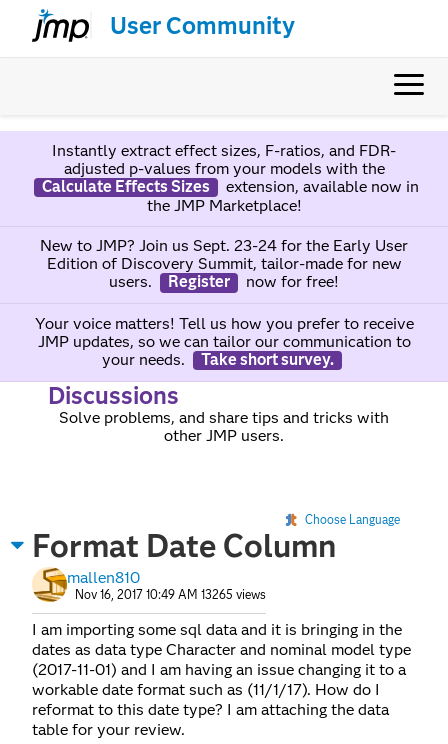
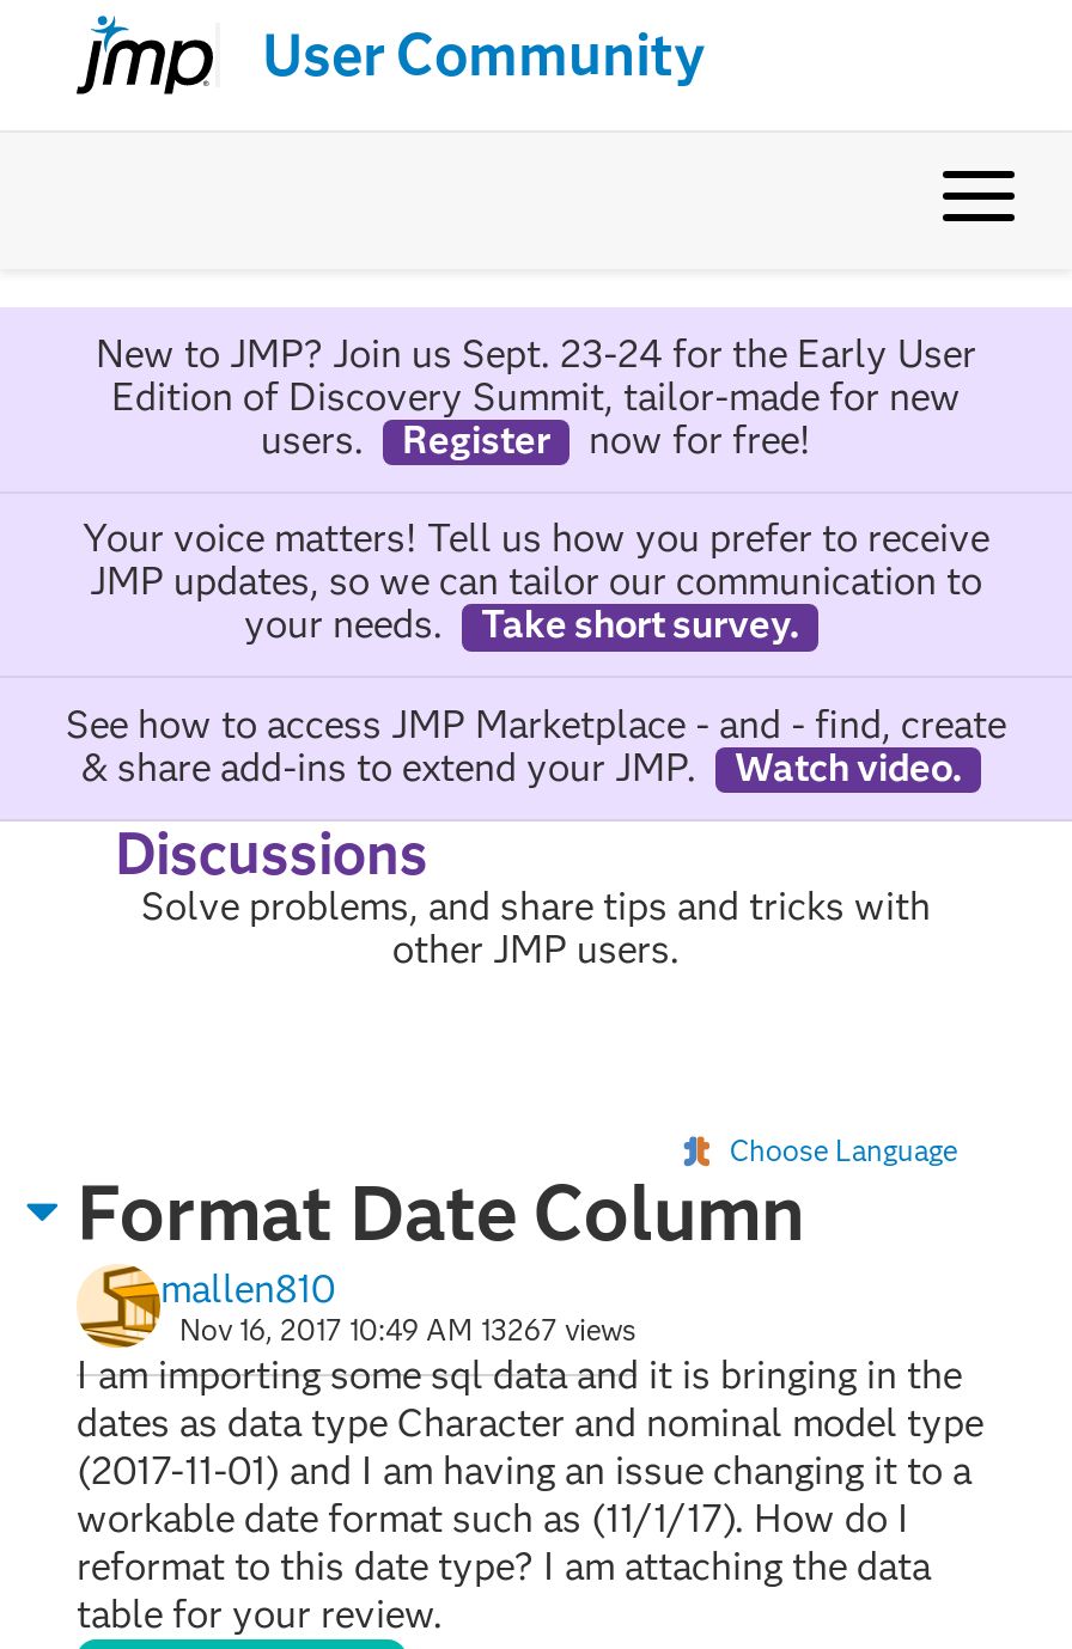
[41,141,418,215] Instantly extract effect sizes, F-ratios, and FDR- | adjusted p-values from your models with the | Calculate Effects Sizes | extension, available now in | the JMP Marketplace! -> none
moved [34,236,413,369] -> [83,331,989,647]: New to JMP? Join us Sept. 23-24 for the Early User | Edition of Discovery Summit, tailor-made for new | users. | ... | your needs. | Take short survey.
none -> [66,701,1006,789] See how to access JMP Marketplace - and - find, create | & share add-ins to extend your JMP. | Watch video.
[75,587,266,602] Nov 16, 2017 10:49 AM 13265 views -> [179,1312,636,1347] Nov 16, 2017 10:49 AM 13267 views

